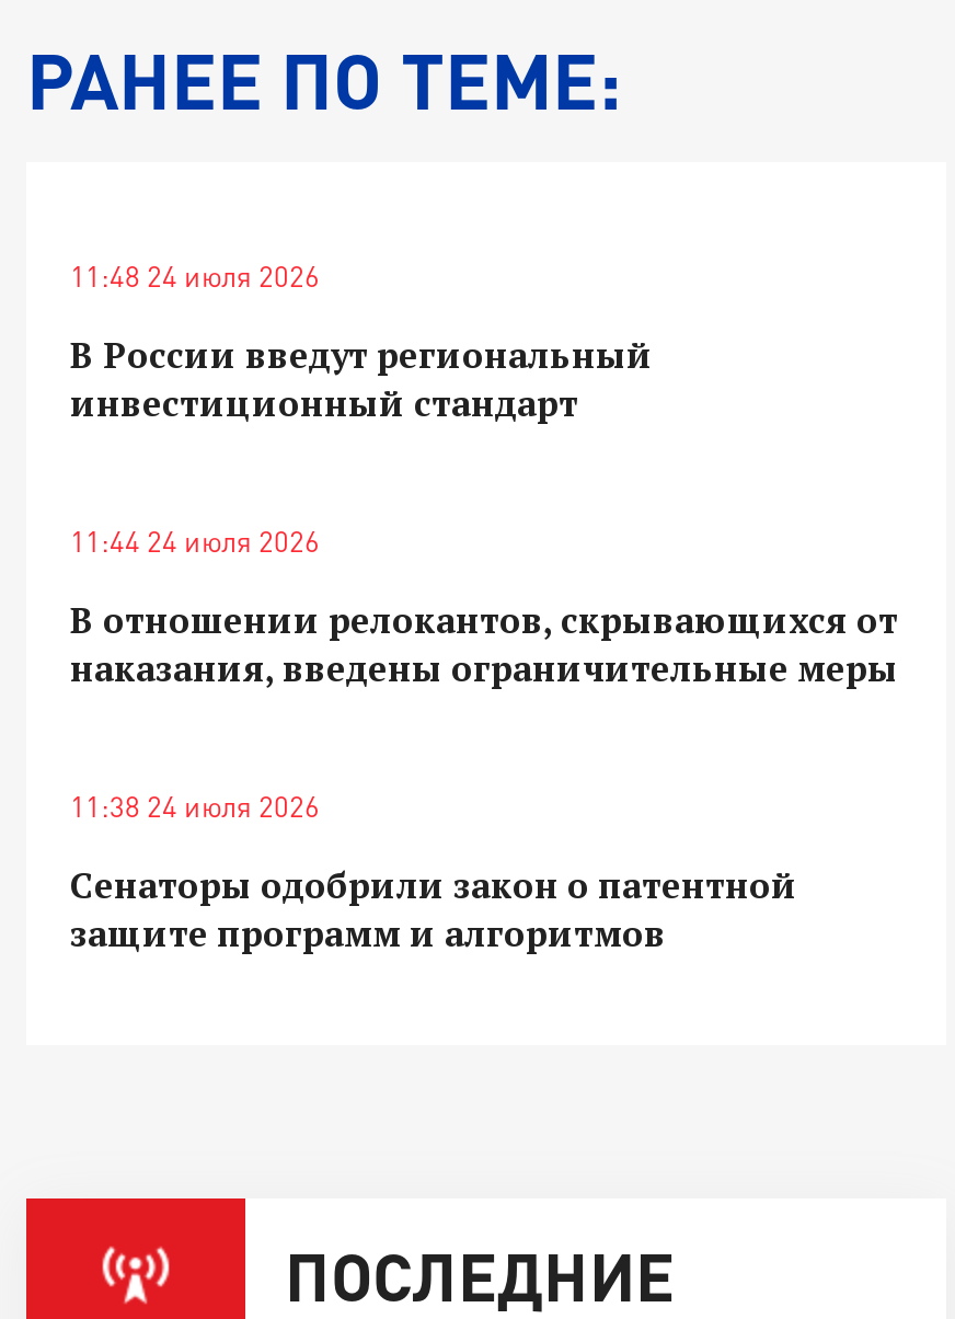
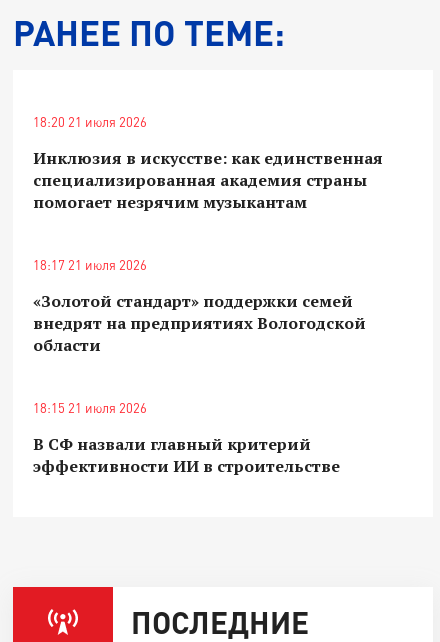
[70,259,320,294] 11:48 24 июля 2026 -> [33,114,147,130] 18:20 21 июля 2026
[70,331,653,427] В России введут региональный | инвестиционный стандарт -> [33,147,383,213] Инклюзия в искусстве: как единственная | специализированная академия страны | помогает незрячим музыкантам
[70,524,320,559] 11:44 24 июля 2026 -> [33,257,147,273] 18:17 21 июля 2026
[70,596,898,692] В отношении релокантов, скрывающихся от | наказания, введены ограничительные меры -> [33,290,366,356] «Золотой стандарт» поддержки семей | внедрят на предприятиях Вологодской | области
[70,789,320,824] 11:38 24 июля 2026 -> [33,400,147,416] 18:15 21 июля 2026
[70,861,797,957] Сенаторы одобрили закон о патентной | защите программ и алгоритмов -> [33,433,340,477] В СФ назвали главный критерий | эффективности ИИ в строительстве

